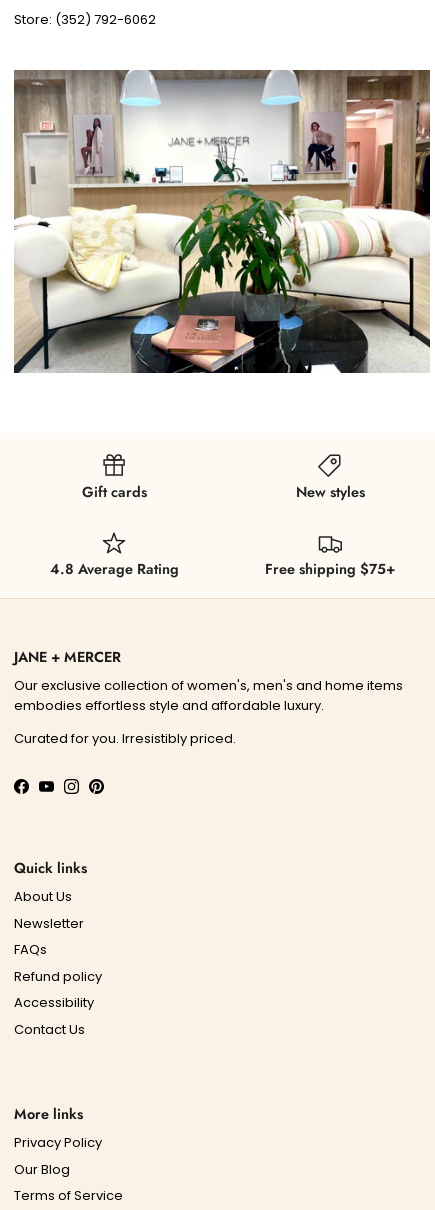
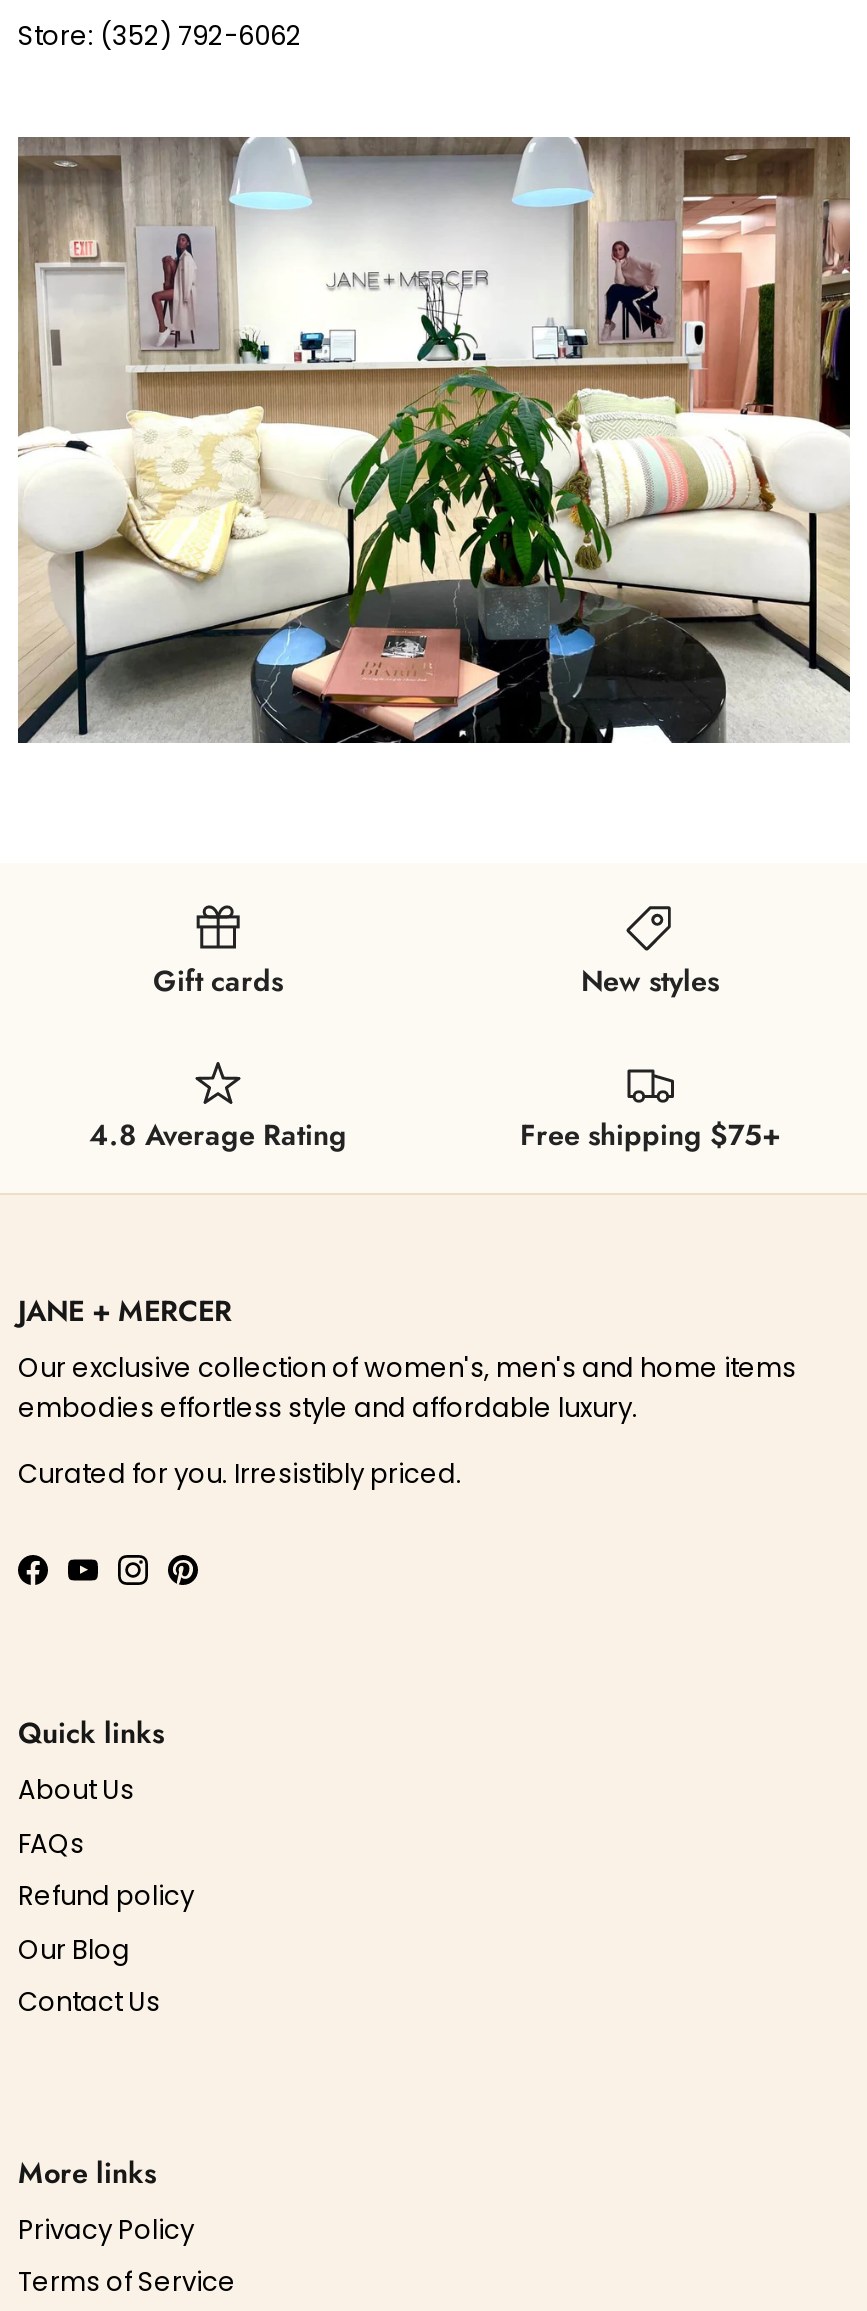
[14,914,84,933] Newsletter -> none
[14,993,94,1012] Accessibility -> none
moved [14,1160,70,1179] -> [18,1930,130,1968]: Our Blog

